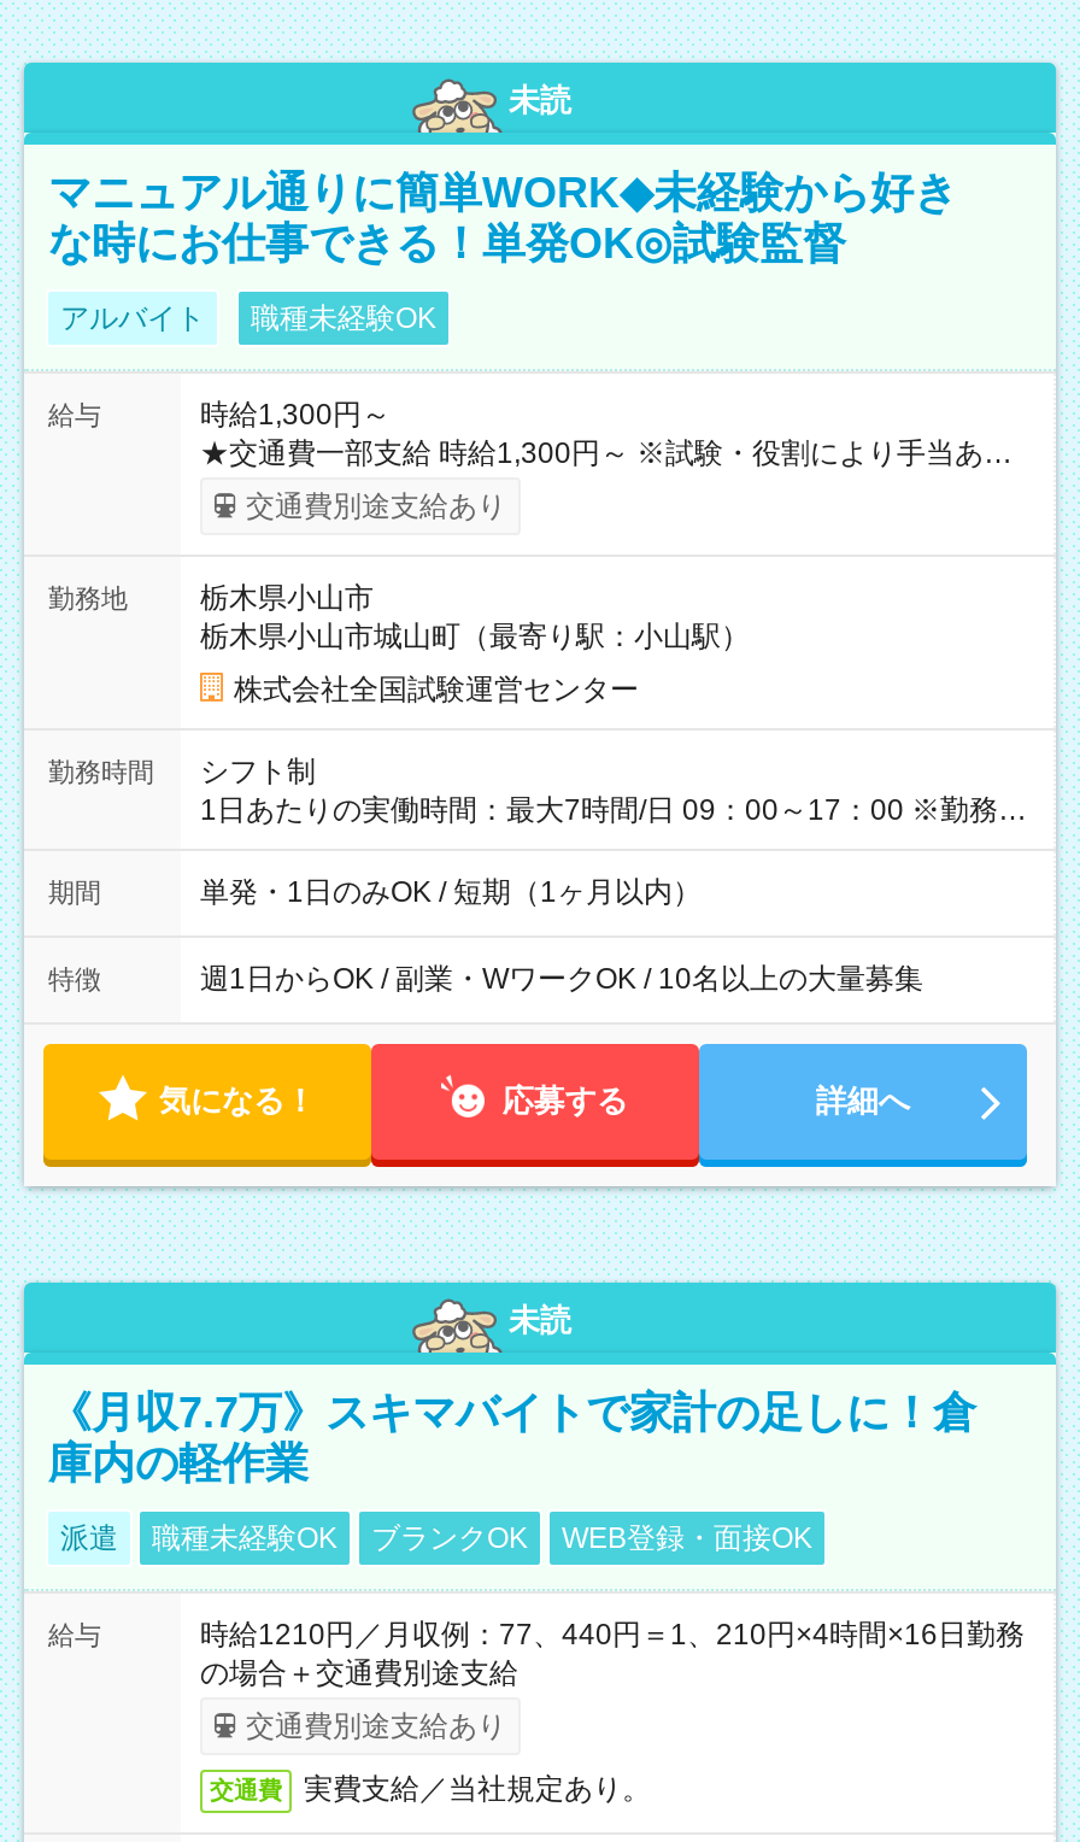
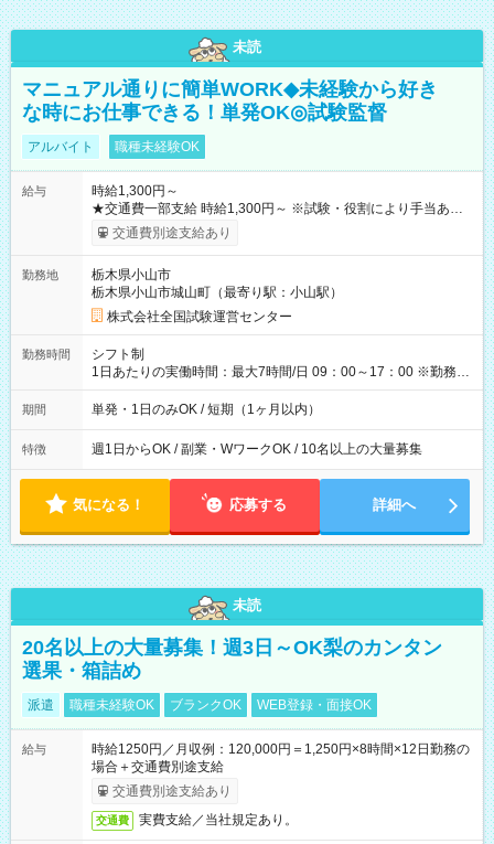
[48,1389,976,1488] 《月収7.7万》スキマバイトで家計の足しに！倉 | 庫内の軽作業 -> [22,637,442,682] 20名以上の大量募集！週3日～OK梨のカンタン | 選果・箱詰め
[200,1618,1025,1690] 時給1210円／月収例：77、440円＝1、210円×4時間×16日勤務 | の場合＋交通費別途支給 -> [92,741,470,774] 時給1250円／月収例：120,000円＝1,250円×8時間×12日勤務の | 場合＋交通費別途支給

